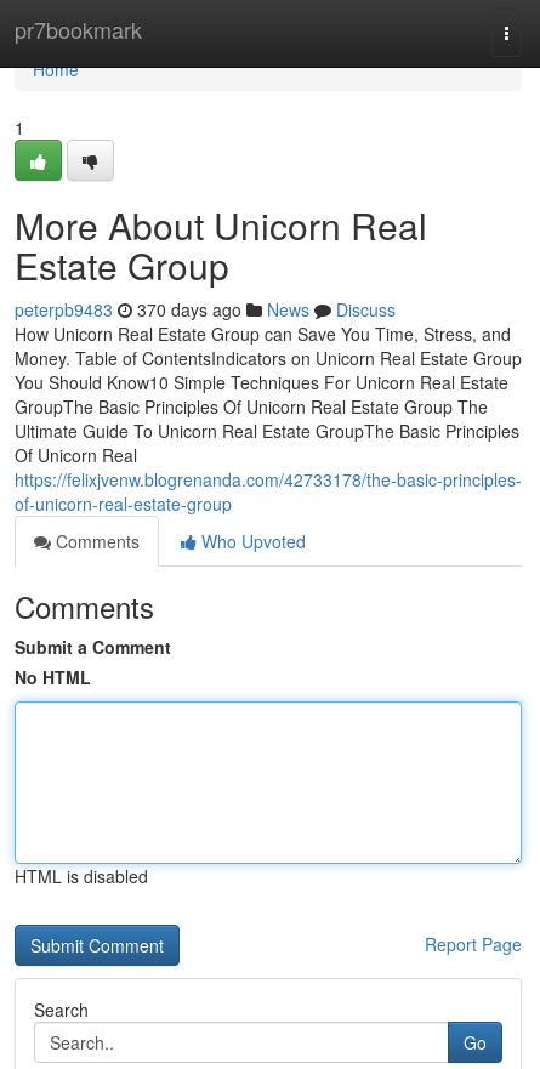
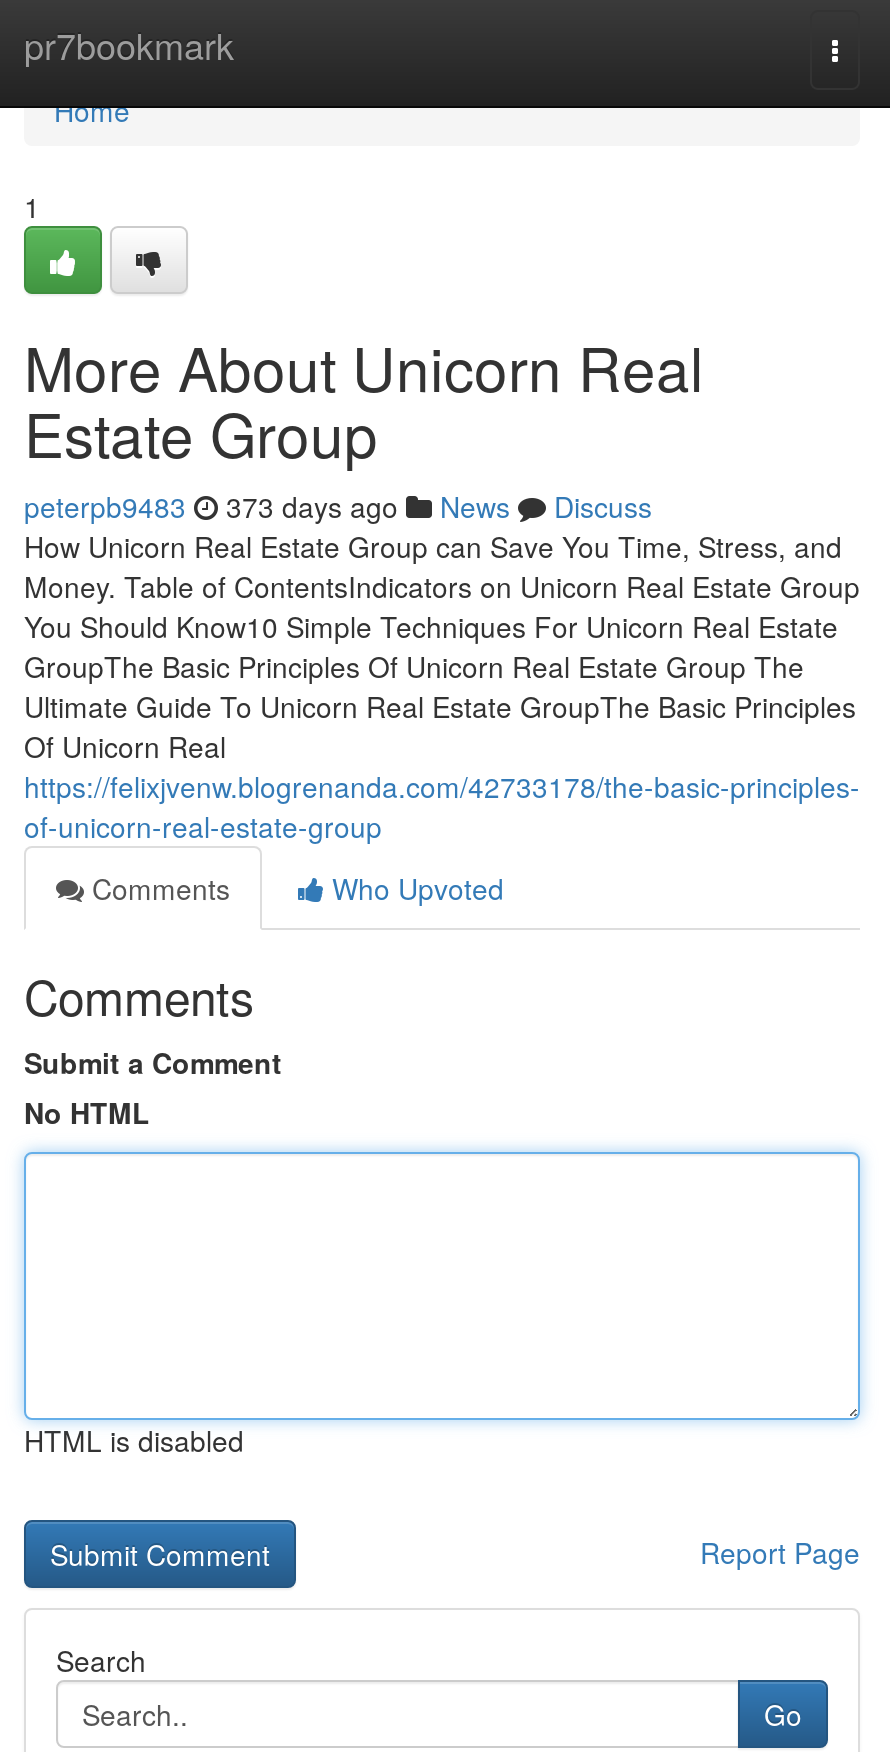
[15,297,396,322] peterpb9483 370 days ago News Discuss -> [24,486,652,526] peterpb9483 373 days ago News Discuss

